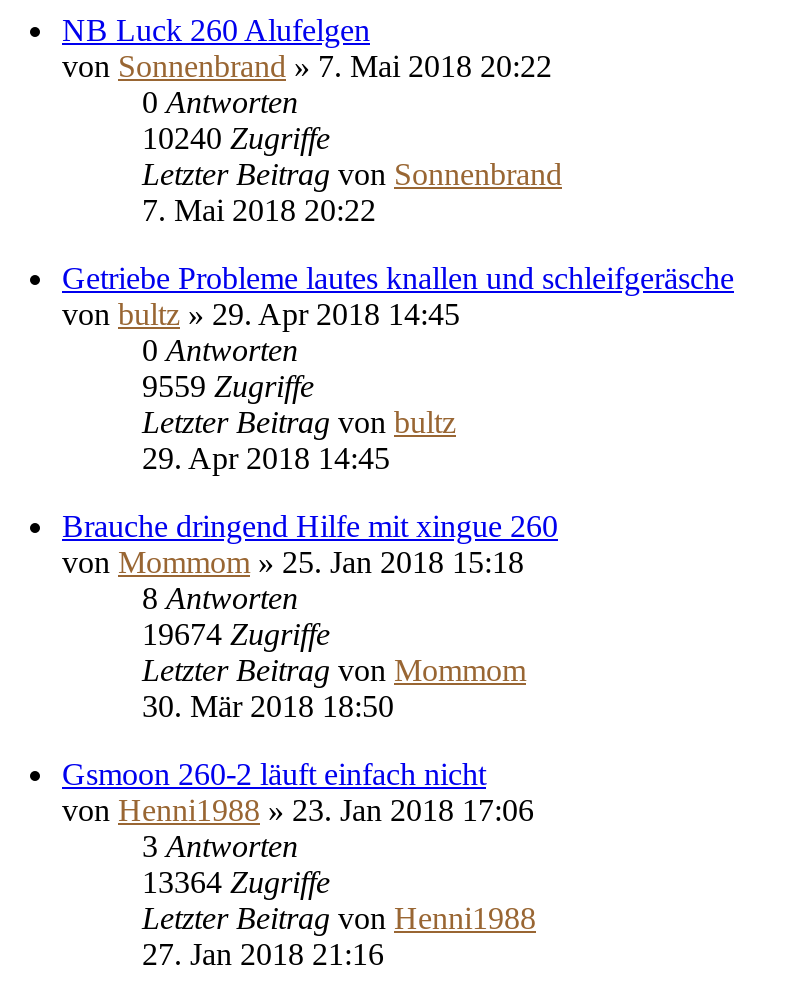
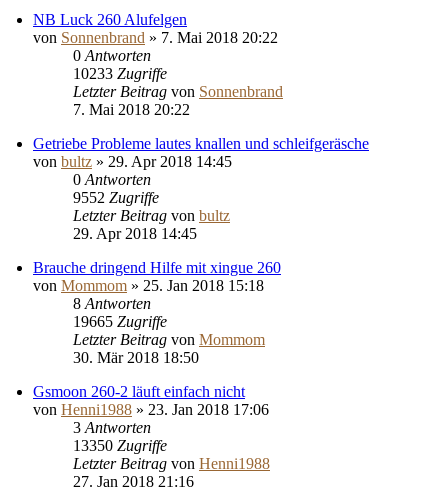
[142,120,330,154] 10240 Zugriffe -> [73,65,167,82] 10233 Zugriffe
[142,368,314,402] 9559 Zugriffe -> [73,189,159,206] 9552 Zugriffe
[142,616,330,650] 19674 Zugriffe -> [73,313,167,330] 19665 Zugriffe
[142,864,330,898] 13364 Zugriffe -> [73,437,167,454] 13350 Zugriffe

